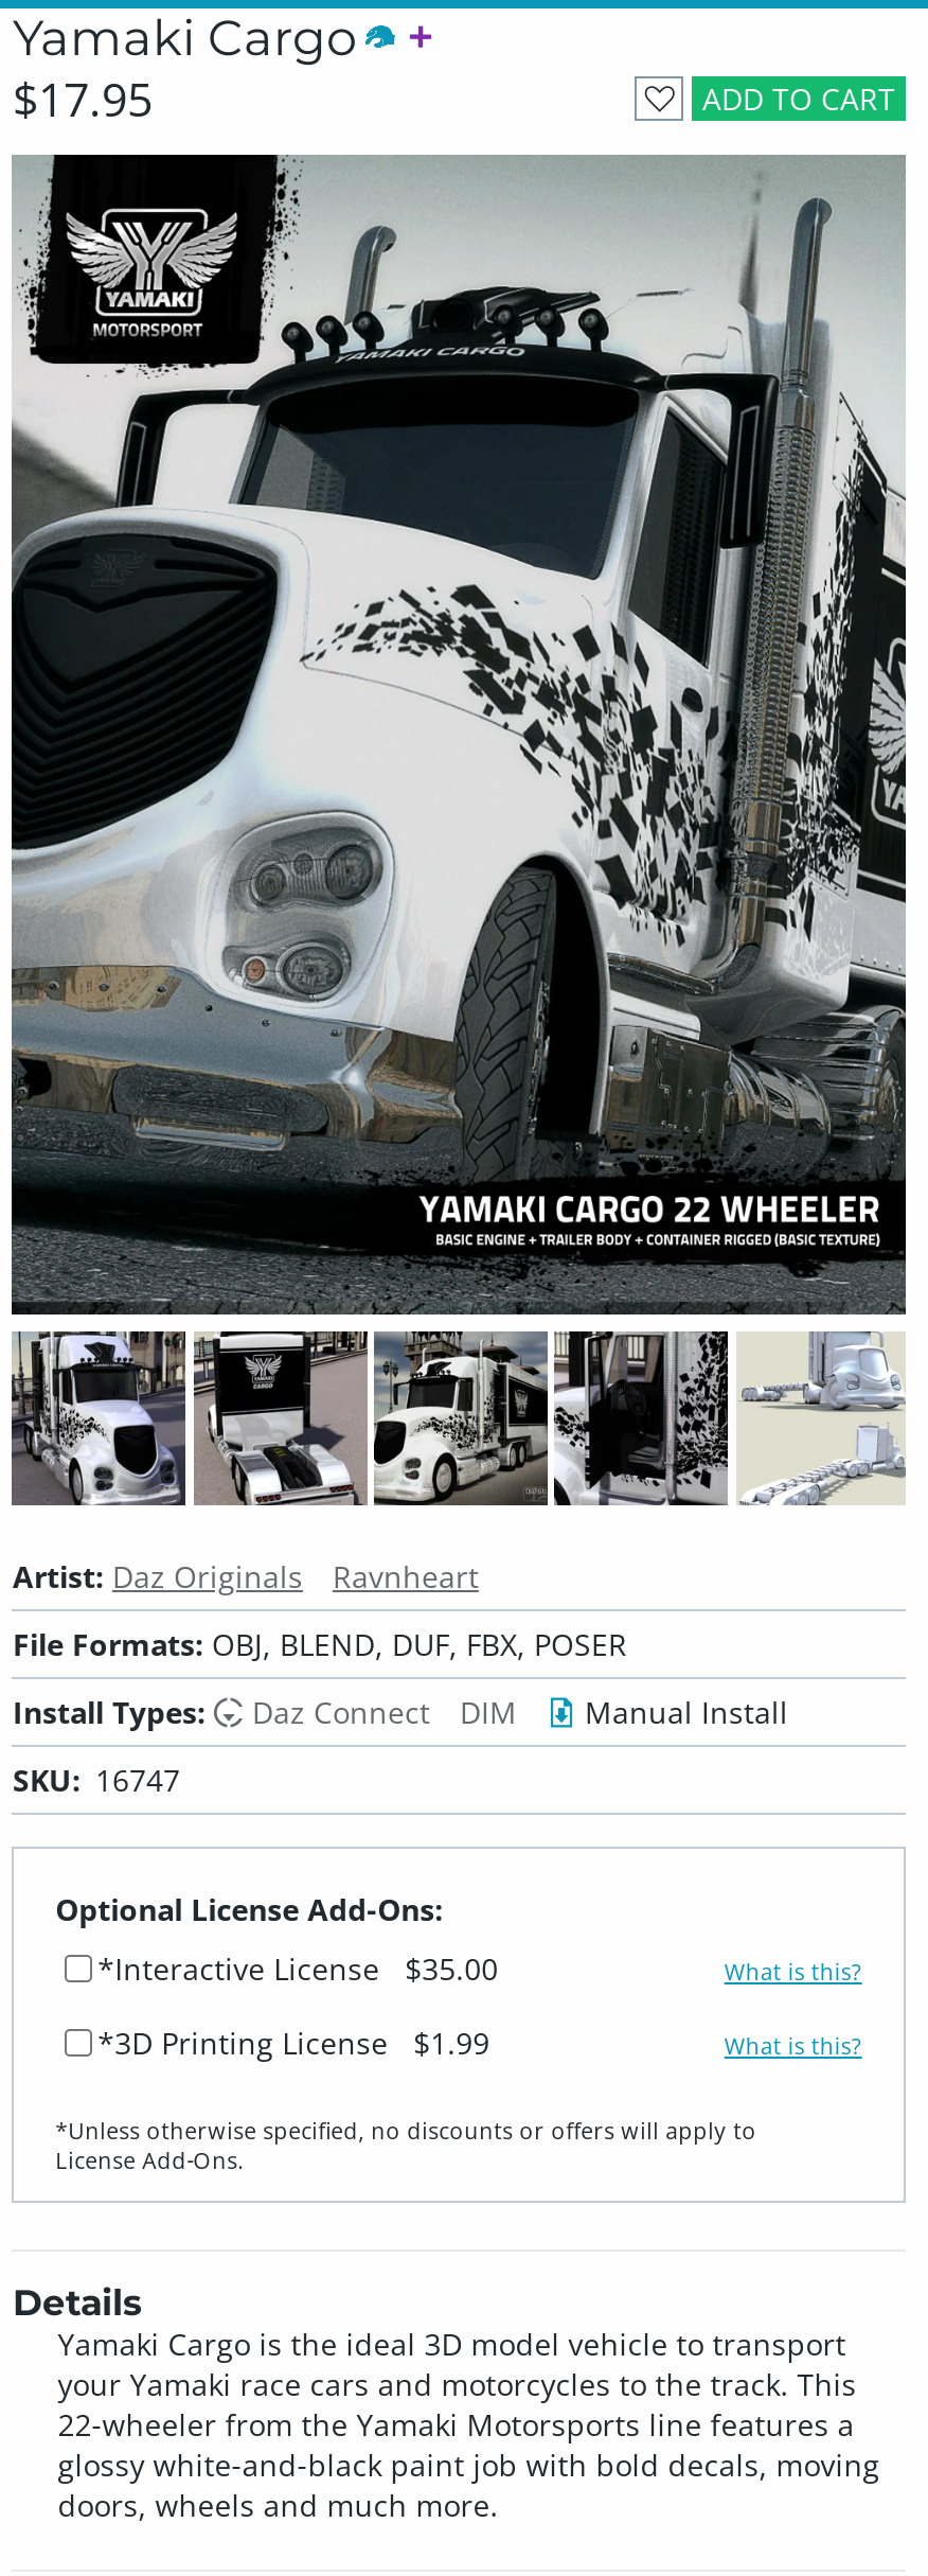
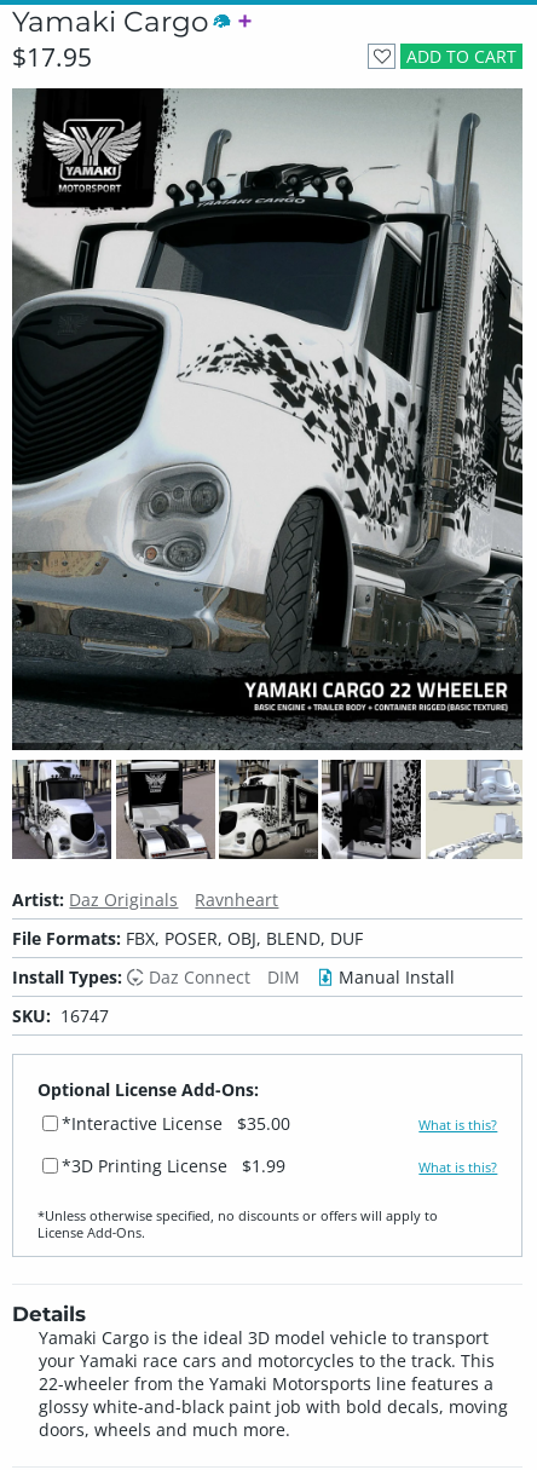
[13,1623,627,1663] File Formats: OBJ, BLEND, DUF, FBX, POSER -> [13,926,363,949] File Formats: FBX, POSER, OBJ, BLEND, DUF

